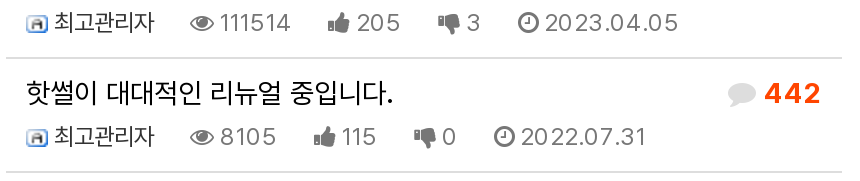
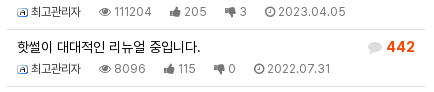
[214,9,292,37] 111514 -> [111,5,152,19] 111204
[214,123,278,151] 8105 -> [111,62,146,76] 8096

